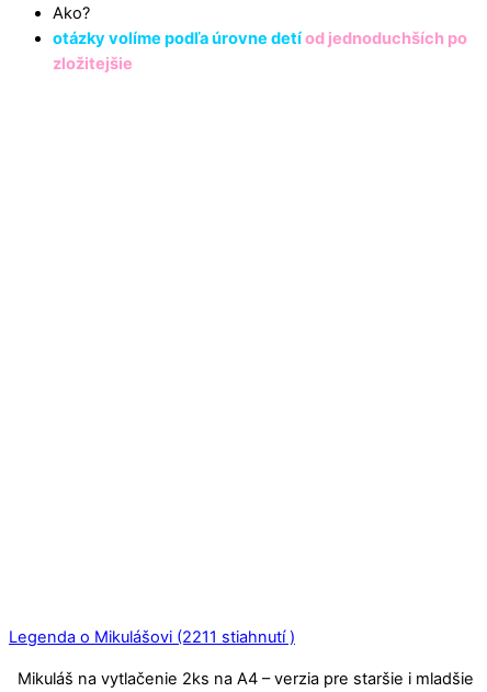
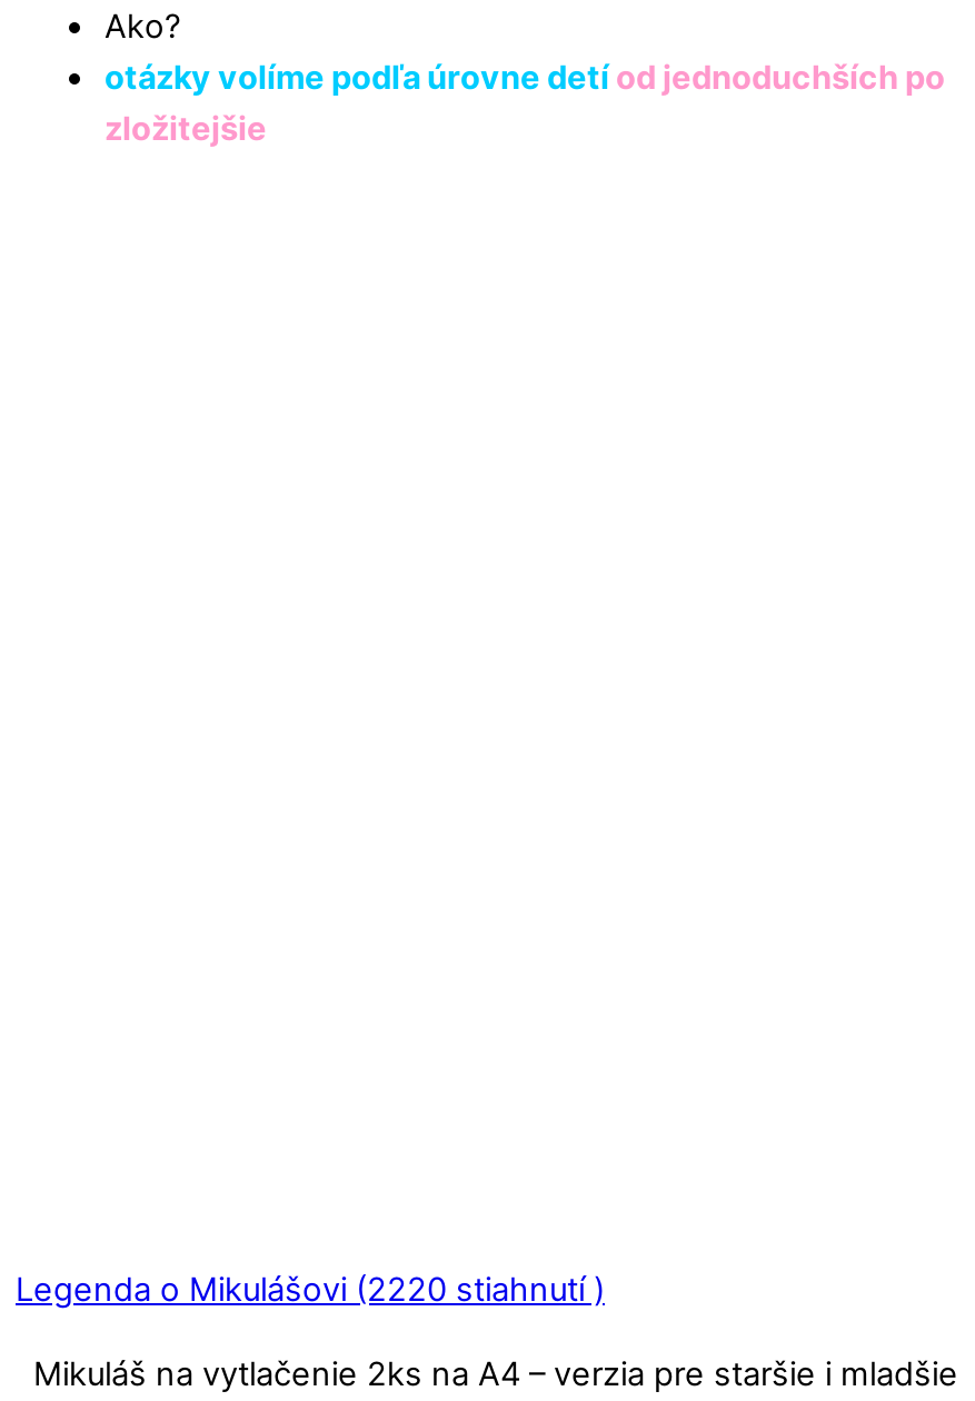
[9,627,295,647] Legenda o Mikulášovi (2211 stiahnutí ) -> [16,1270,605,1310] Legenda o Mikulášovi (2220 stiahnutí )

